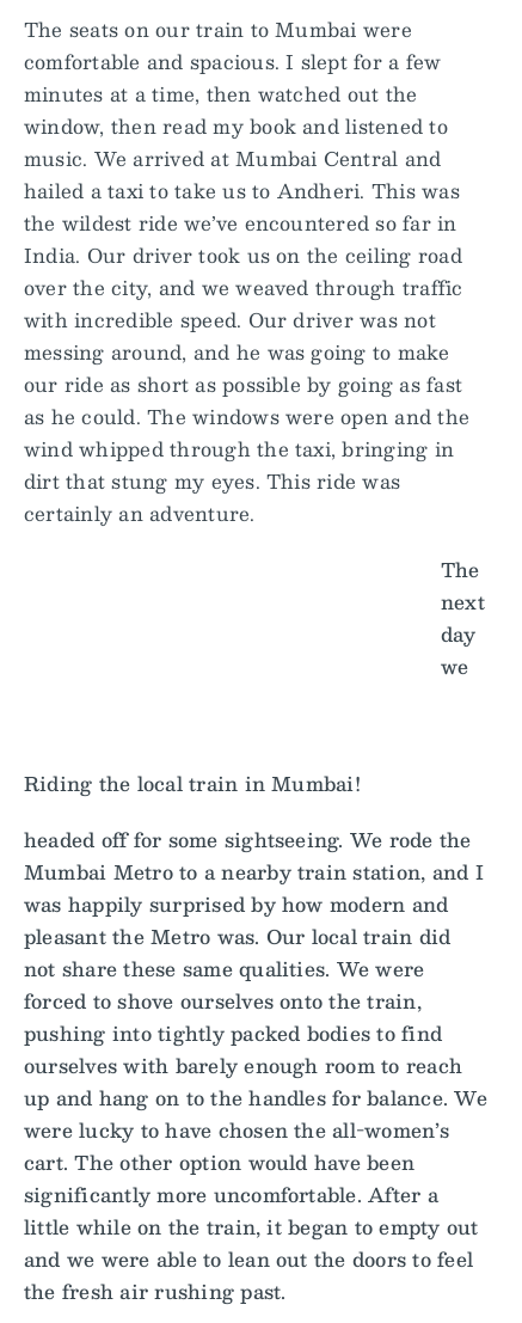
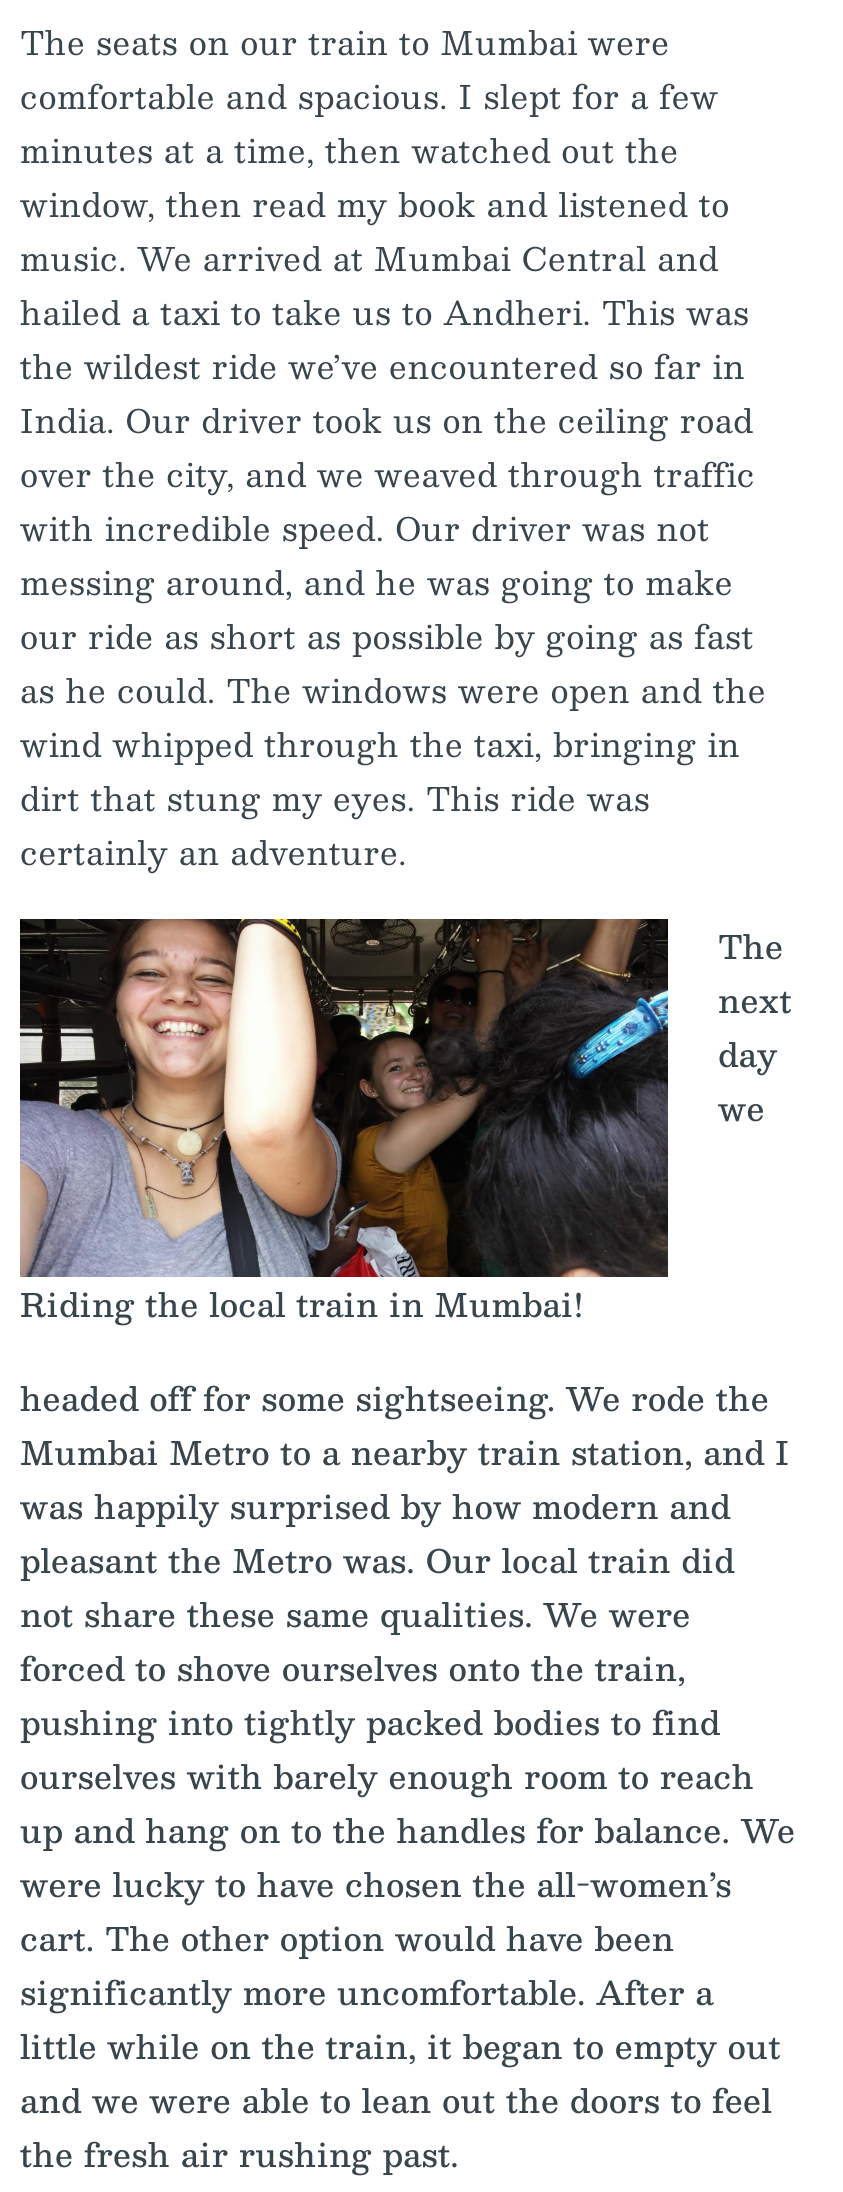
none -> [18,916,670,1280] [image]

